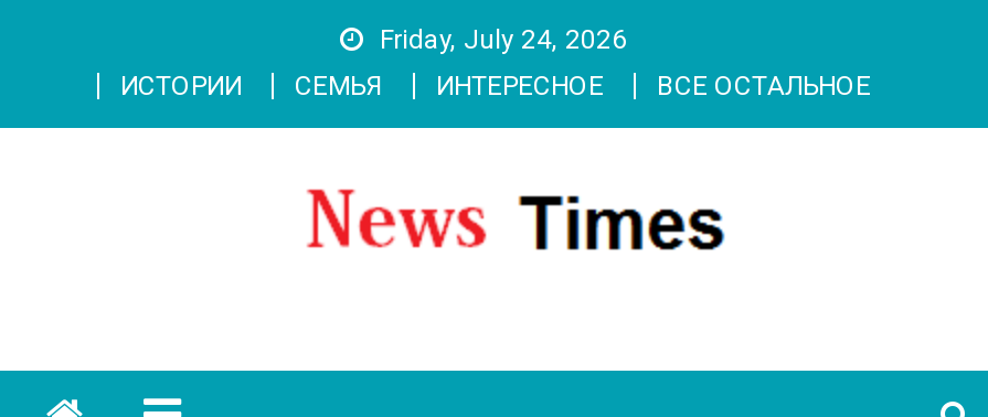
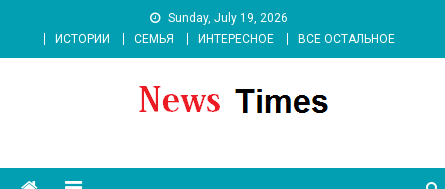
[380,24,627,55] Friday, July 24, 2026 -> [168,11,288,25] Sunday, July 19, 2026

